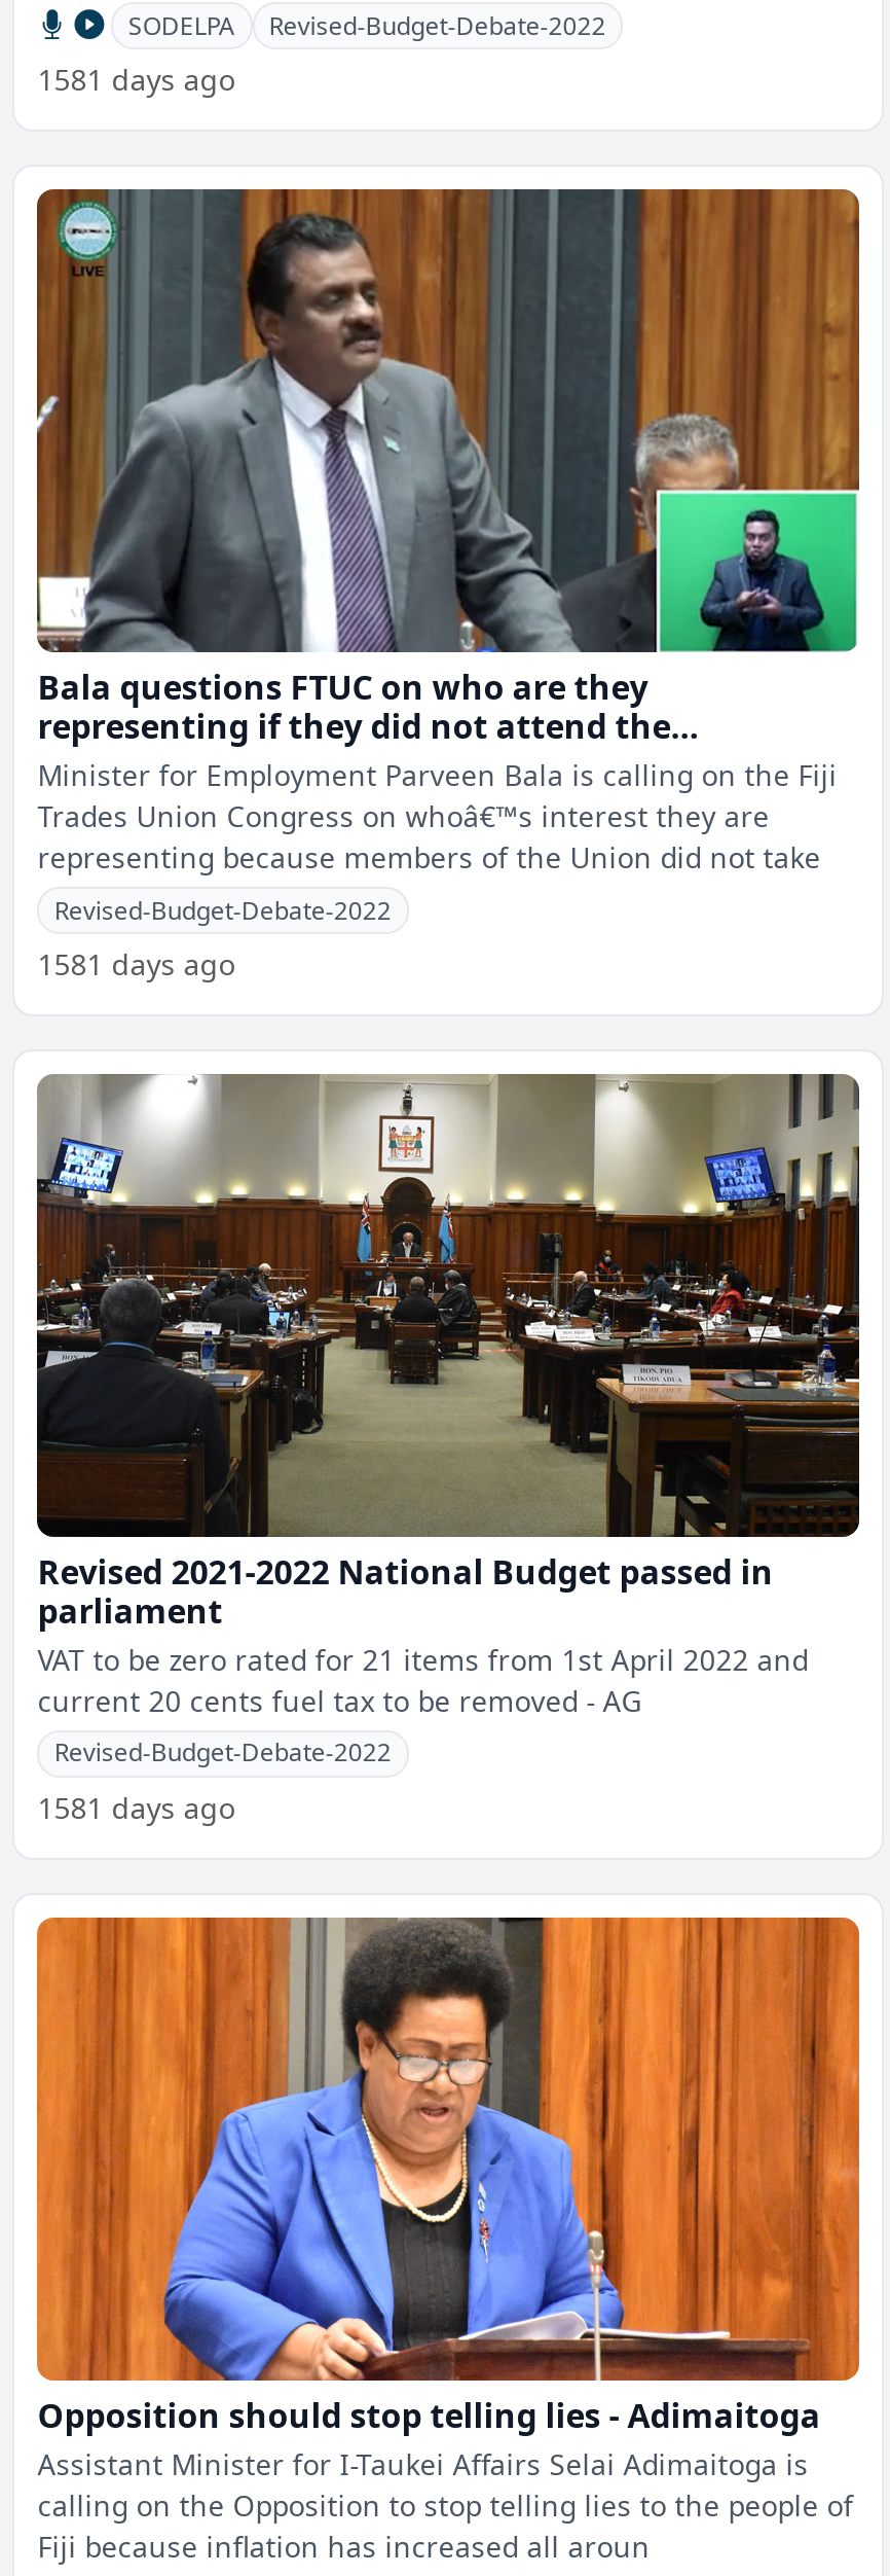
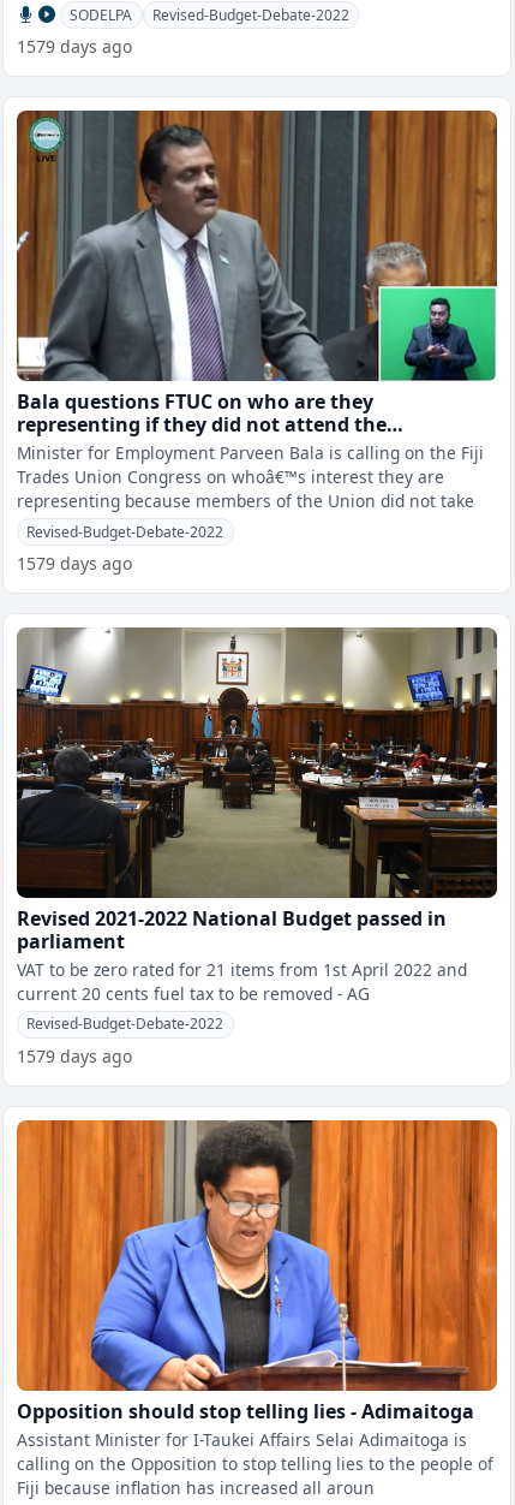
[37,59,235,99] 1581 days ago -> [17,35,132,58] 1579 days ago
[37,944,235,983] 1581 days ago -> [17,552,132,574] 1579 days ago
[37,1787,235,1826] 1581 days ago -> [17,1044,132,1067] 1579 days ago

